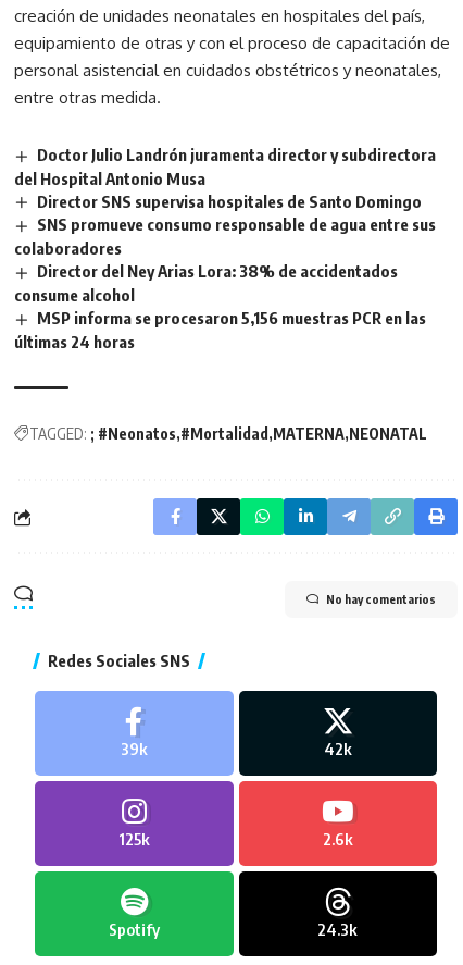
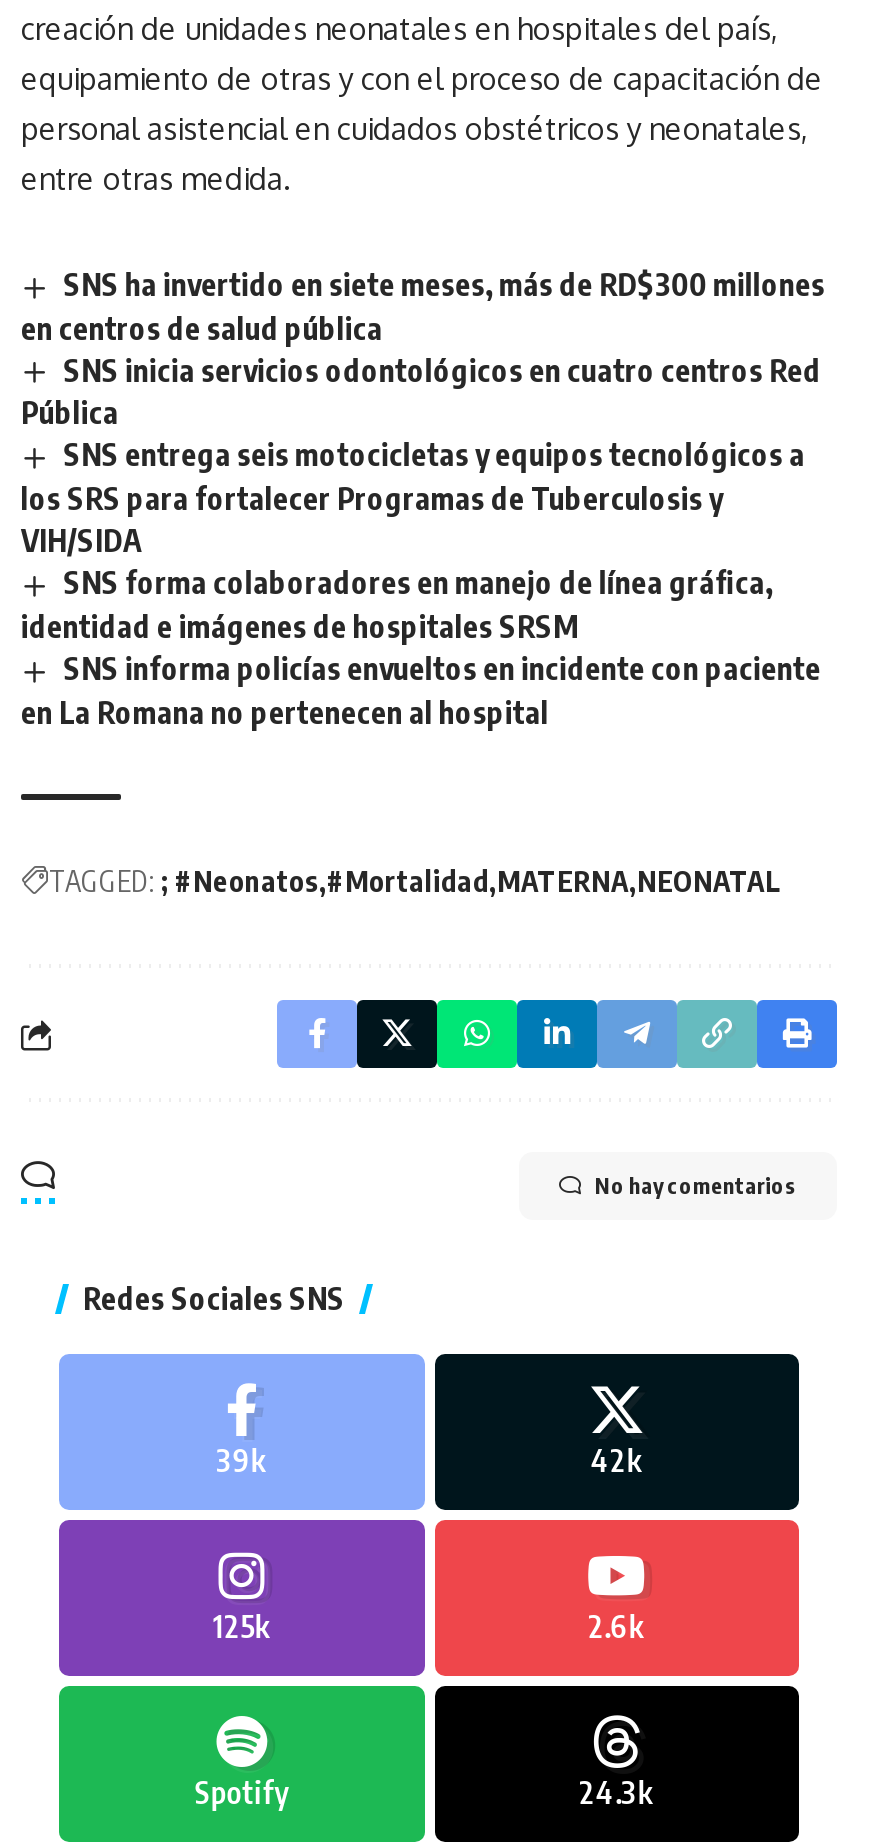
[14,144,436,352] Doctor Julio Landrón juramenta director y subdirectora | del Hospital Antonio Musa | Director SNS supervisa hospitales de Santo Domingo | SNS promueve consumo responsable de agua entre sus | colaboradores | Director del Ney Arias Lora: 38% de accidentados | consume alcohol | MSP informa se procesaron 5,156 muestras PCR en las | últimas 24 horas -> [21,265,825,730] SNS ha invertido en siete meses, más de RD$300 millones | en centros de salud pública | SNS inicia servicios odontológicos en cuatro centros Red | Pública | SNS entrega seis motocicletas y equipos tecnológicos a | los SRS para fortalecer Programas de Tuberculosis y | VIH/SIDA | SNS forma colaboradores en manejo de línea gráfica, | identidad e imágenes de hospitales SRSM | SNS informa policías envueltos en incidente con paciente | en La Romana no pertenecen al hospital

